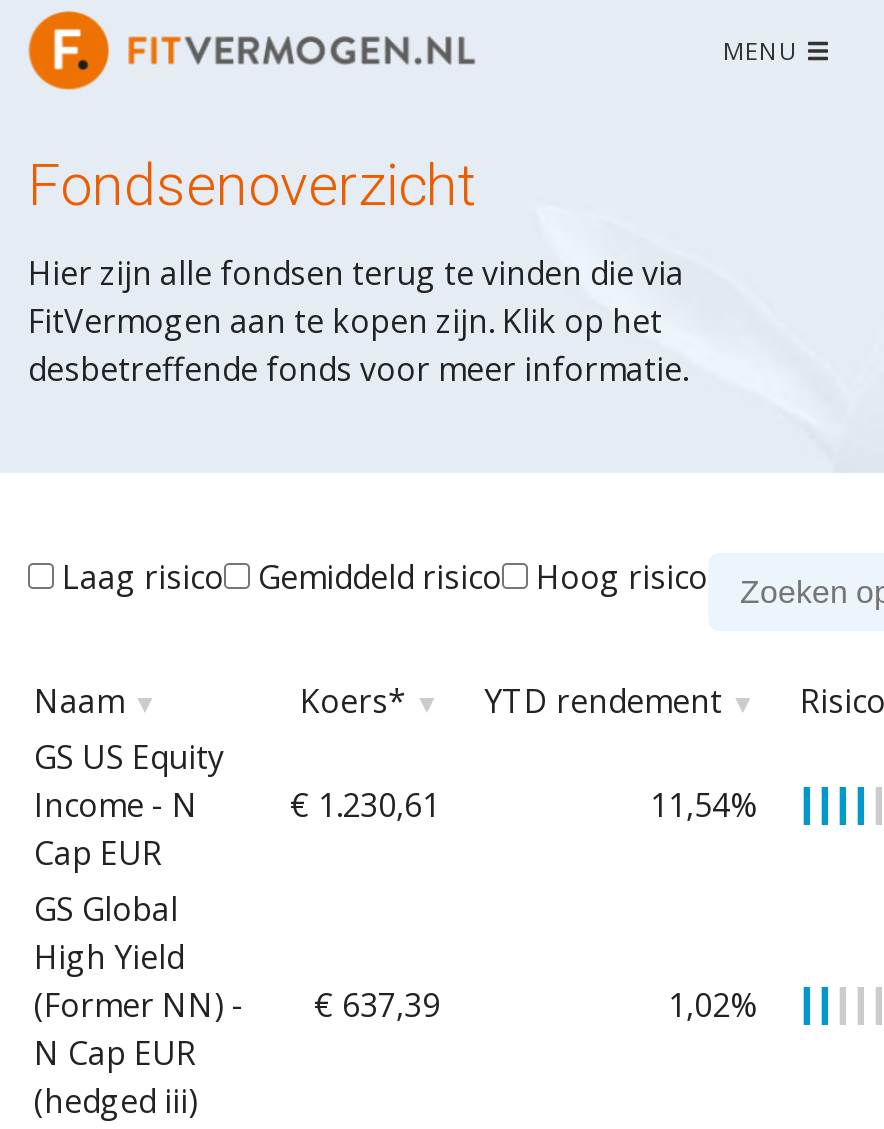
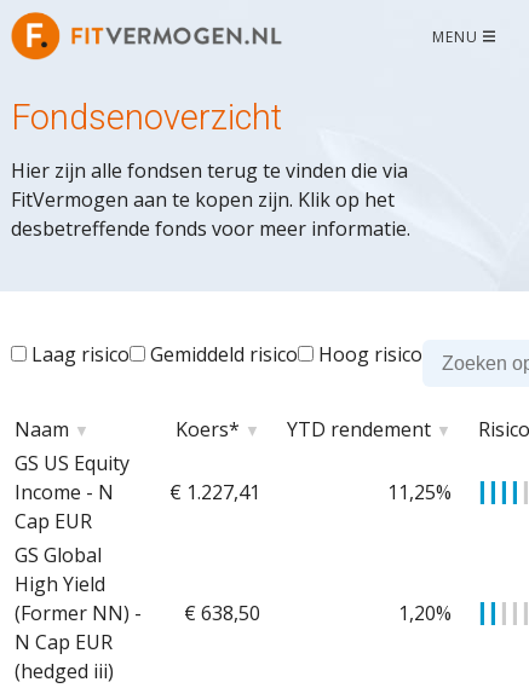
[290,783,440,827] € 1.230,61 -> [169,479,260,505] € 1.227,41
[650,783,756,827] 11,54% -> [387,479,452,505] 11,25%
[34,983,440,1027] (Former NN) - € 637,39 -> [15,600,260,626] (Former NN) - € 638,50
[668,983,756,1027] 1,02% -> [398,600,452,626] 1,20%

